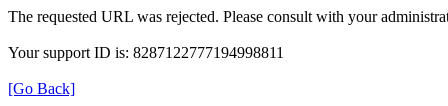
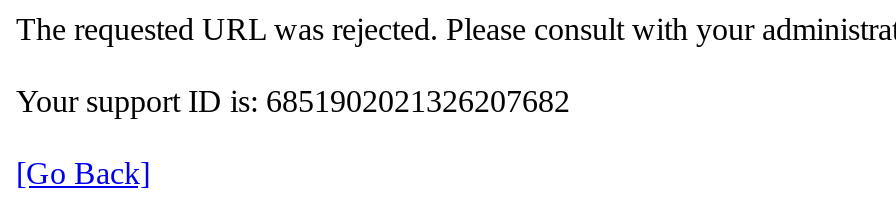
[8,44,284,61] Your support ID is: 8287122777194998811 -> [16,84,570,118] Your support ID is: 6851902021326207682

